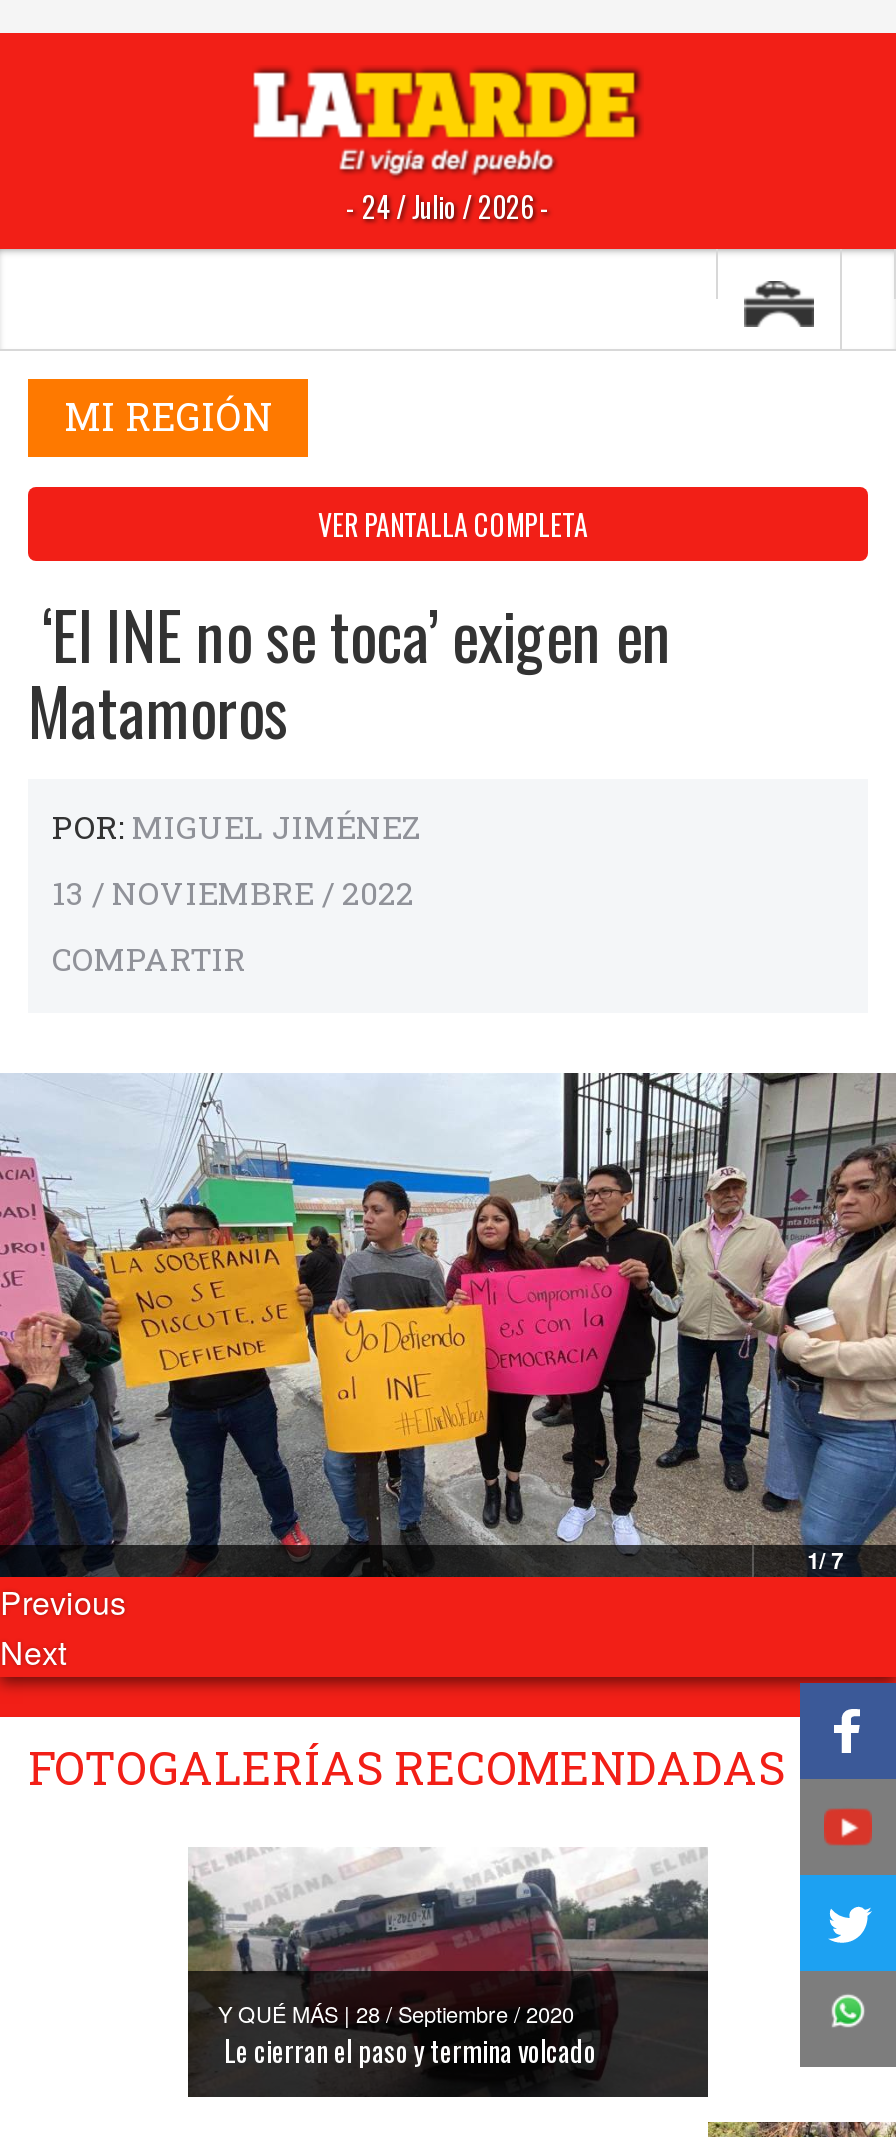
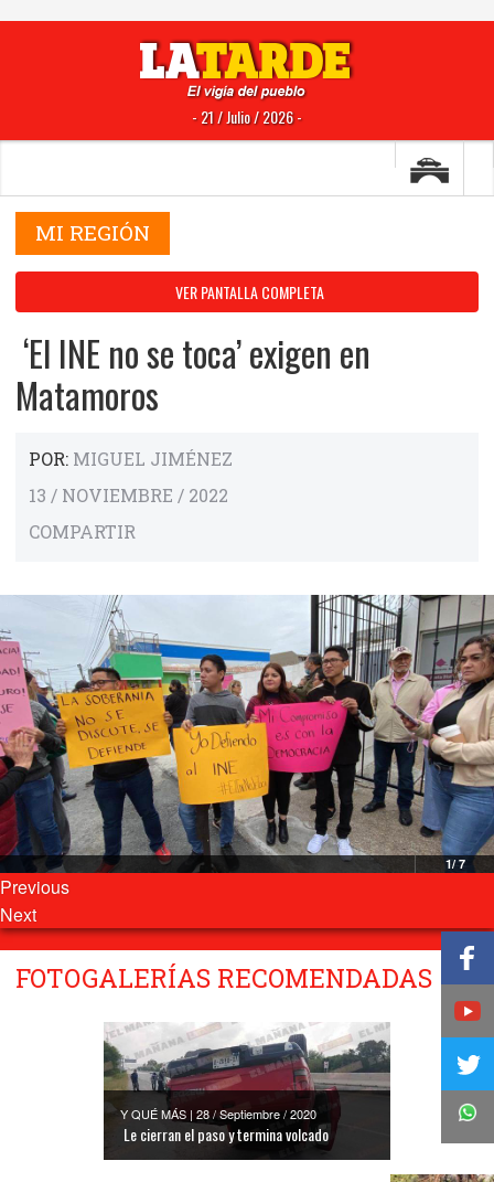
[346,185,550,227] - 24 / Julio / 2026 - -> [192,105,302,128] - 21 / Julio / 2026 -

